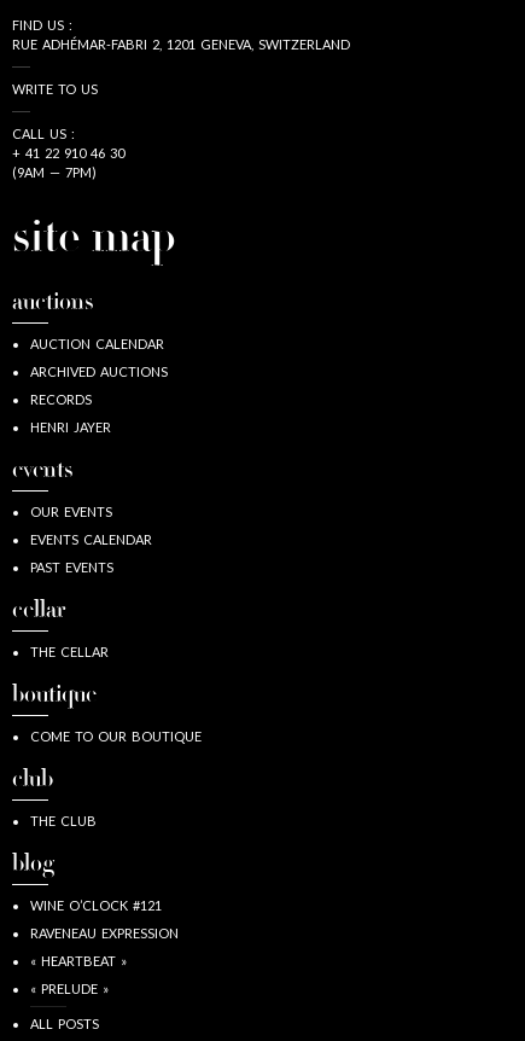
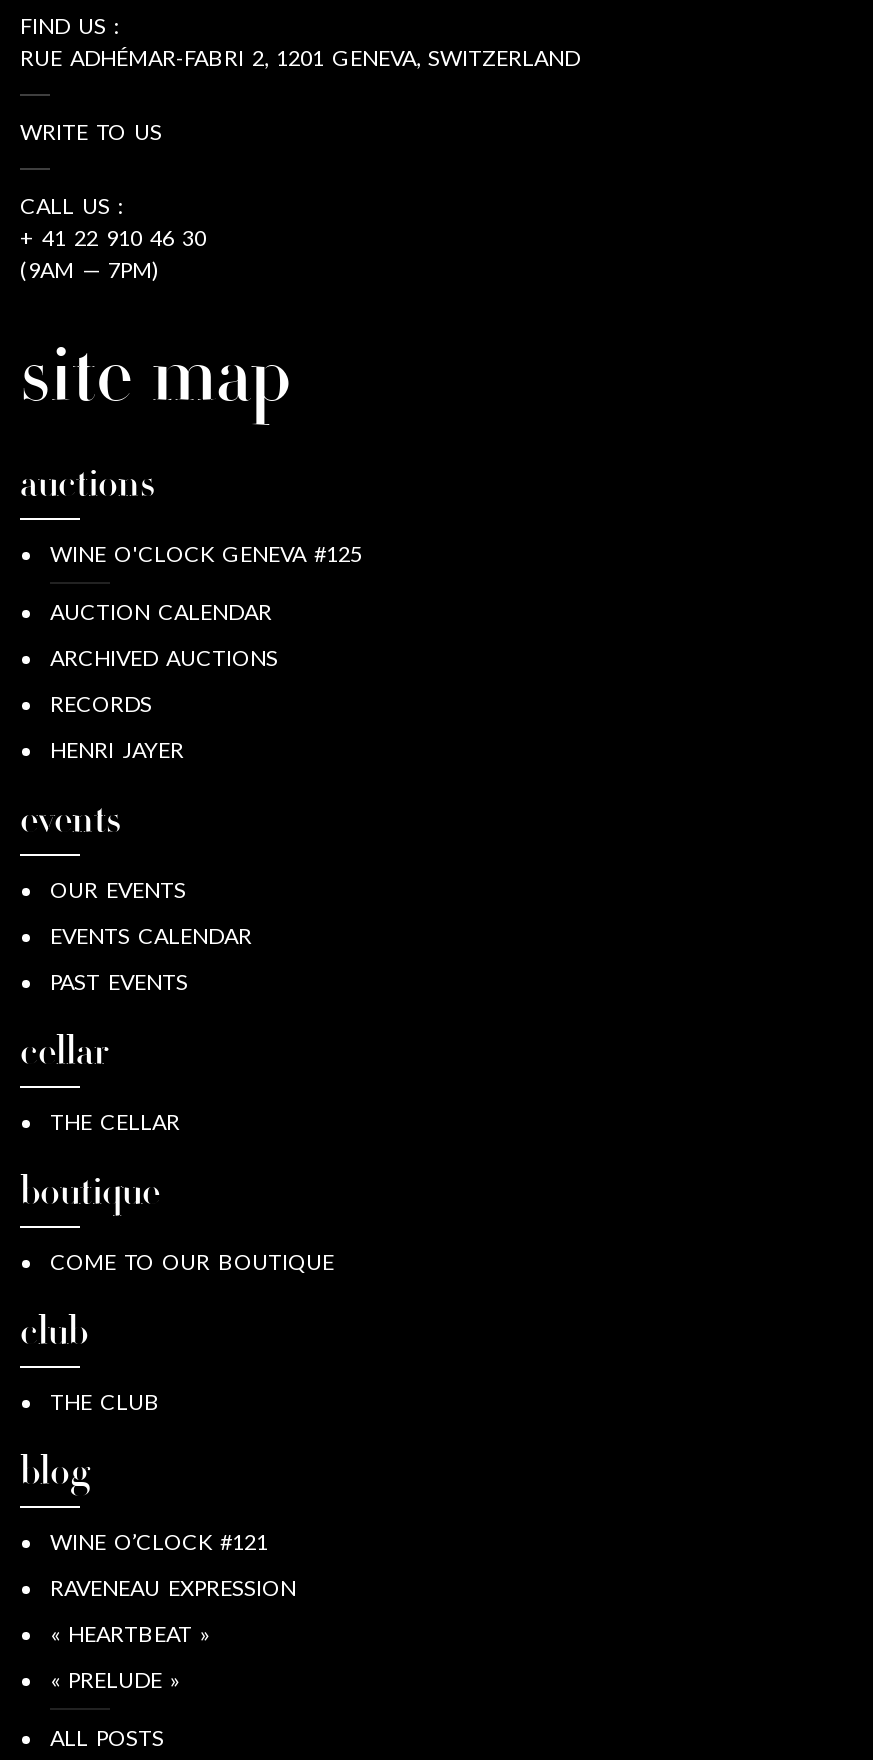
none -> [50,539,362,565] WINE O'CLOCK GENEVA #125

